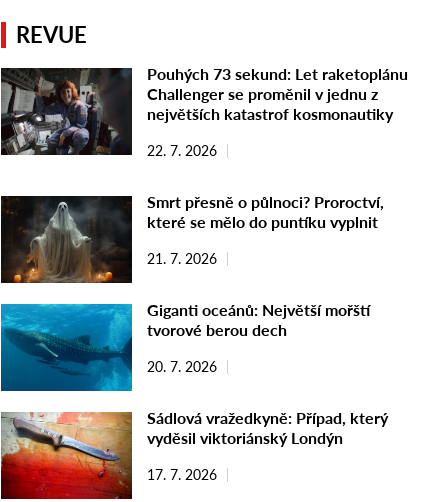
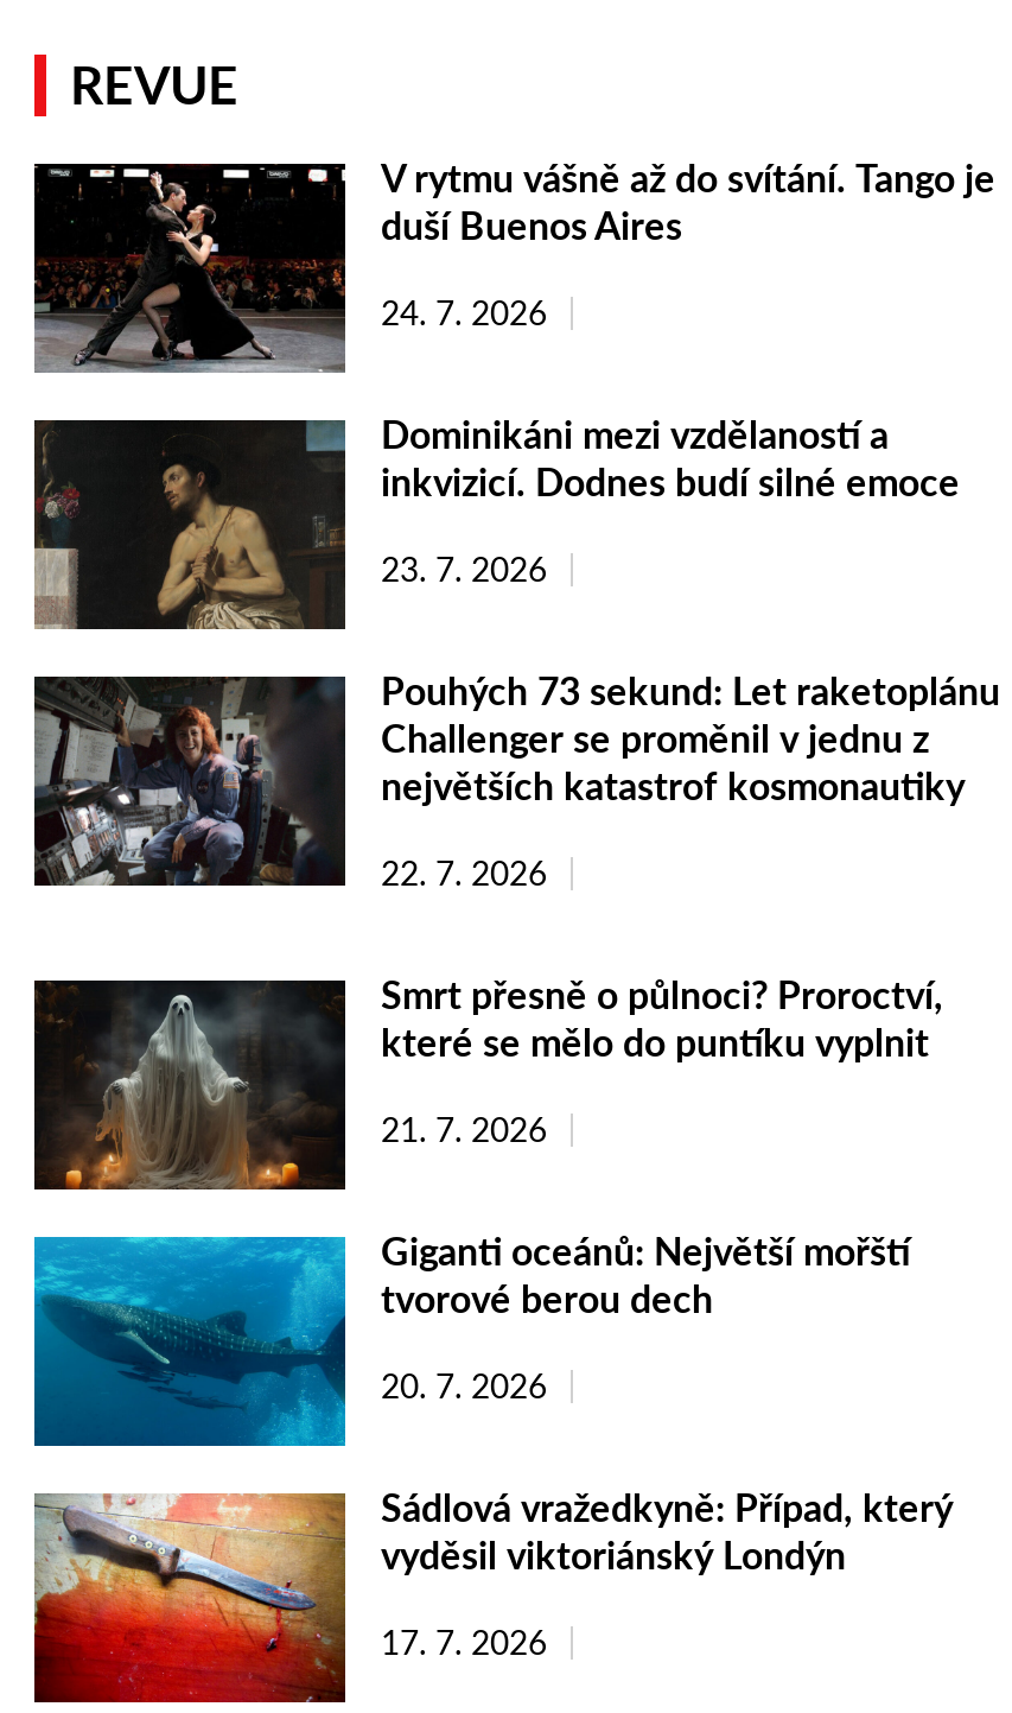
none -> [32,156,995,590] [image] | V rytmu vášně až do svítání. Tango je | duší Buenos Aires | 24. 7. 2026 | Dominikáni mezi vzdělaností a | inkvizicí. Dodnes budí silné emoce | 23. 7. 2026
none -> [32,417,348,633] [image]

